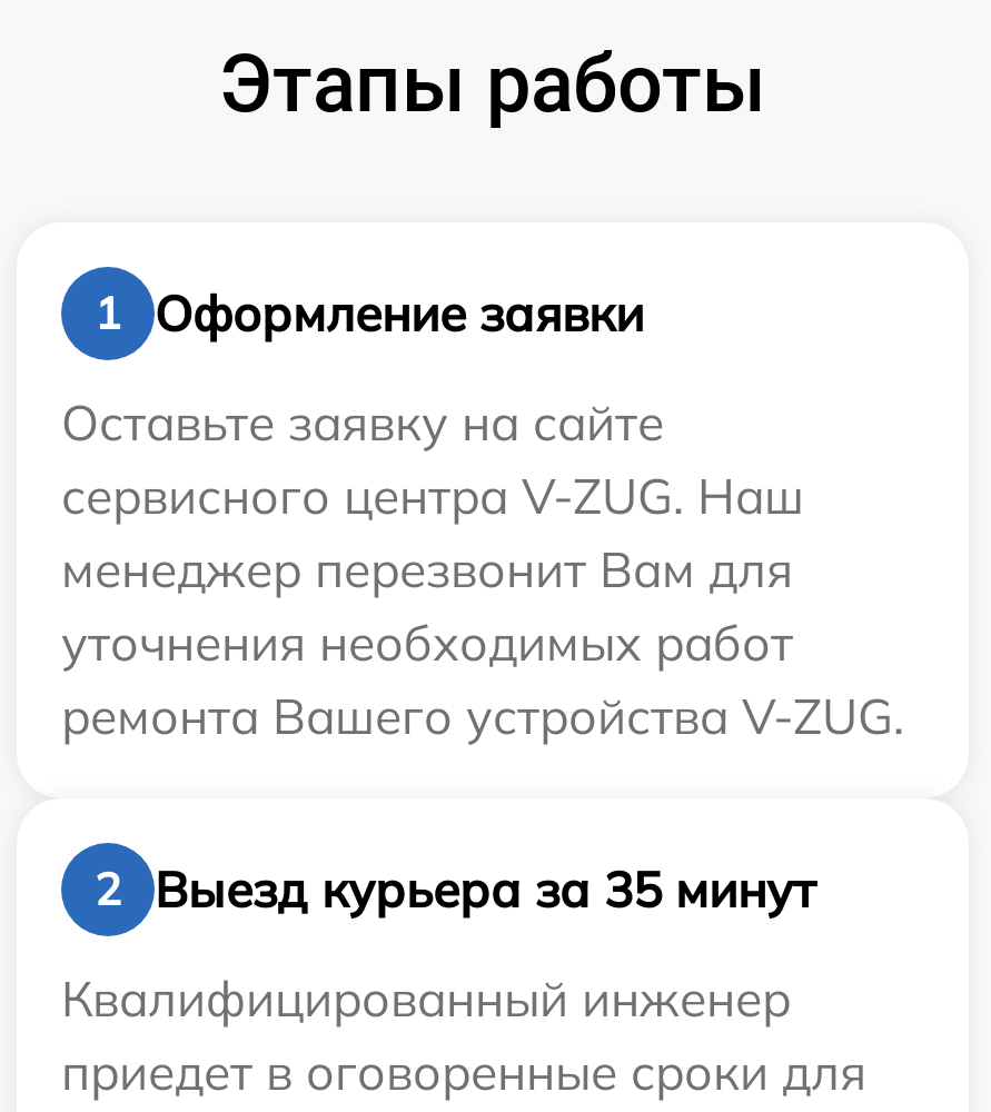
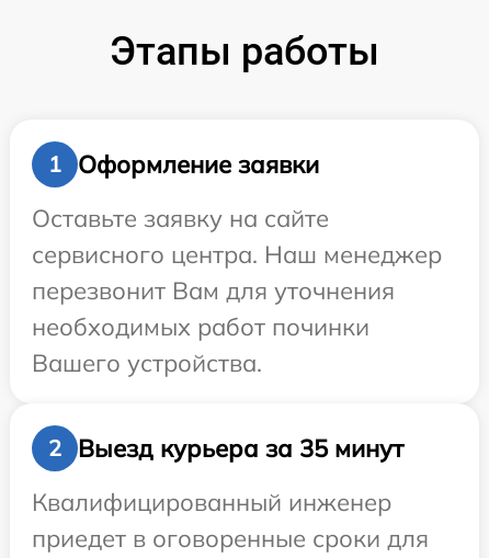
[61,465,904,747] сервисного центра V-ZUG. Наш | менеджер перезвонит Вам для | уточнения необходимых работ | ремонта Вашего устройства V-ZUG. -> [32,239,442,378] сервисного центра. Наш менеджер | перезвонит Вам для уточнения | необходимых работ починки | Вашего устройства.

